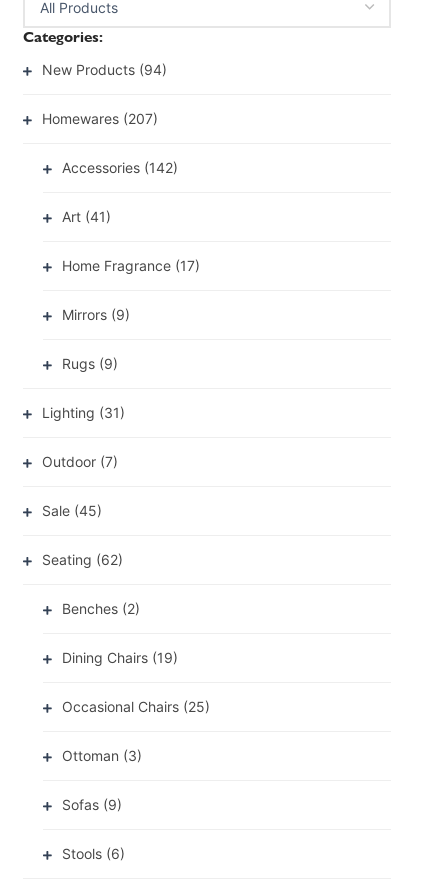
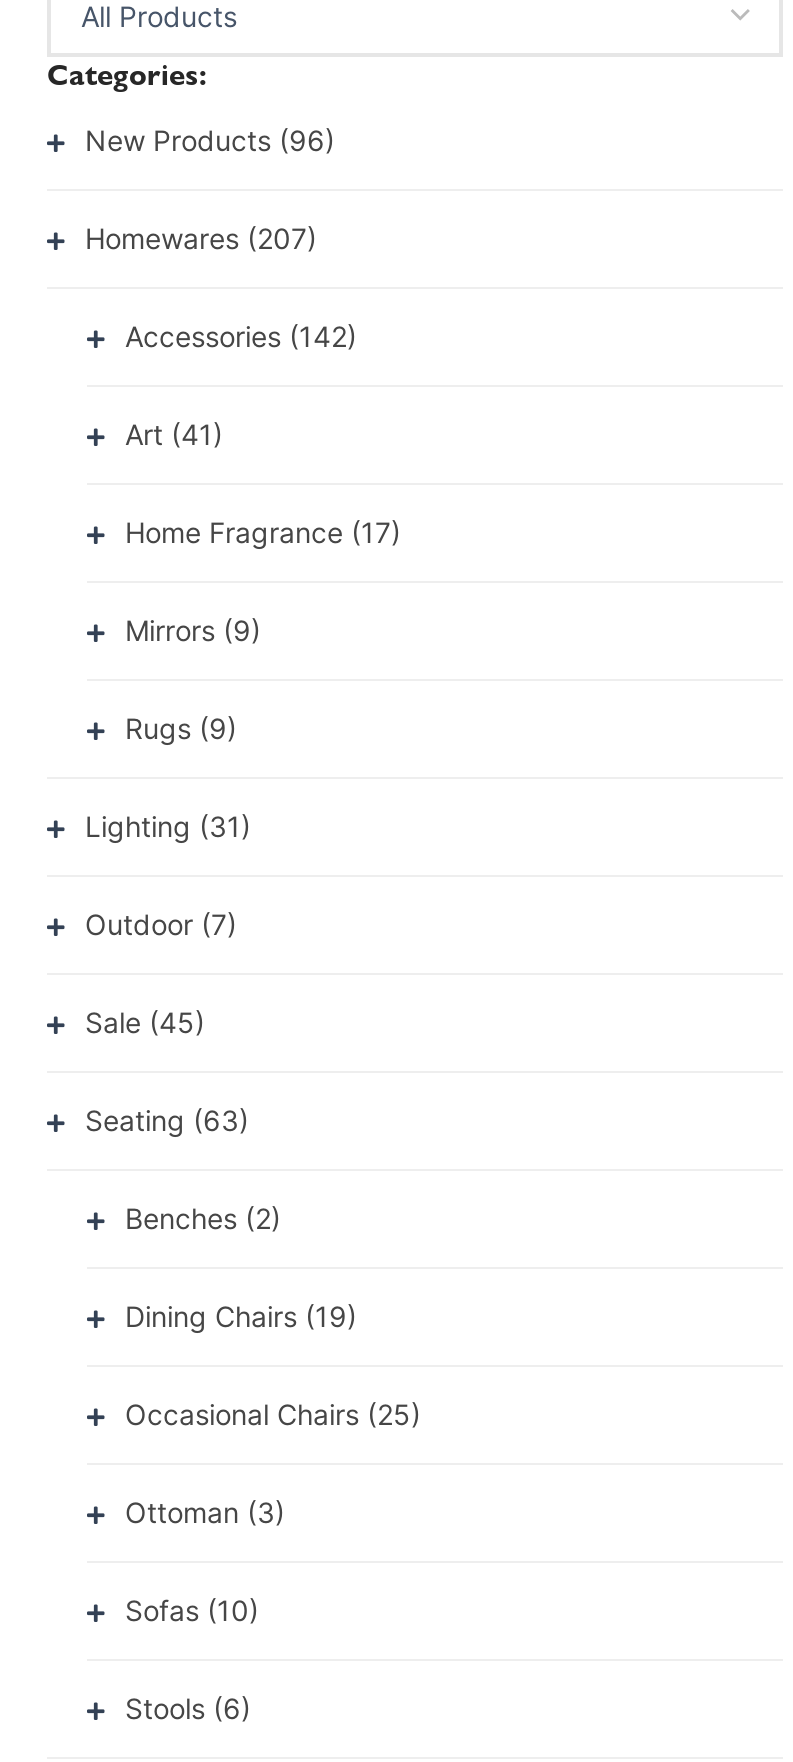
[42,61,167,78] New Products (94) -> [85,123,335,157] New Products (96)
[42,551,123,568] Seating (62) -> [85,1103,249,1137] Seating (63)
[62,796,122,813] Sofas (9) -> [125,1593,259,1627] Sofas (10)

